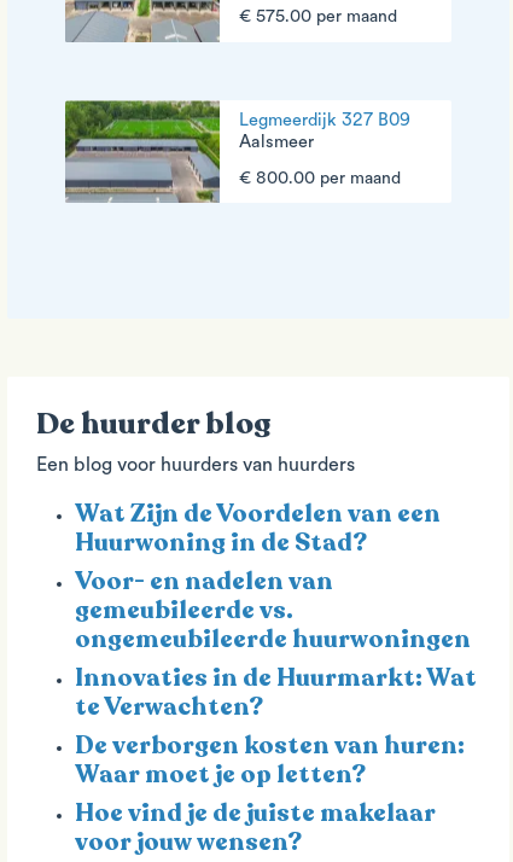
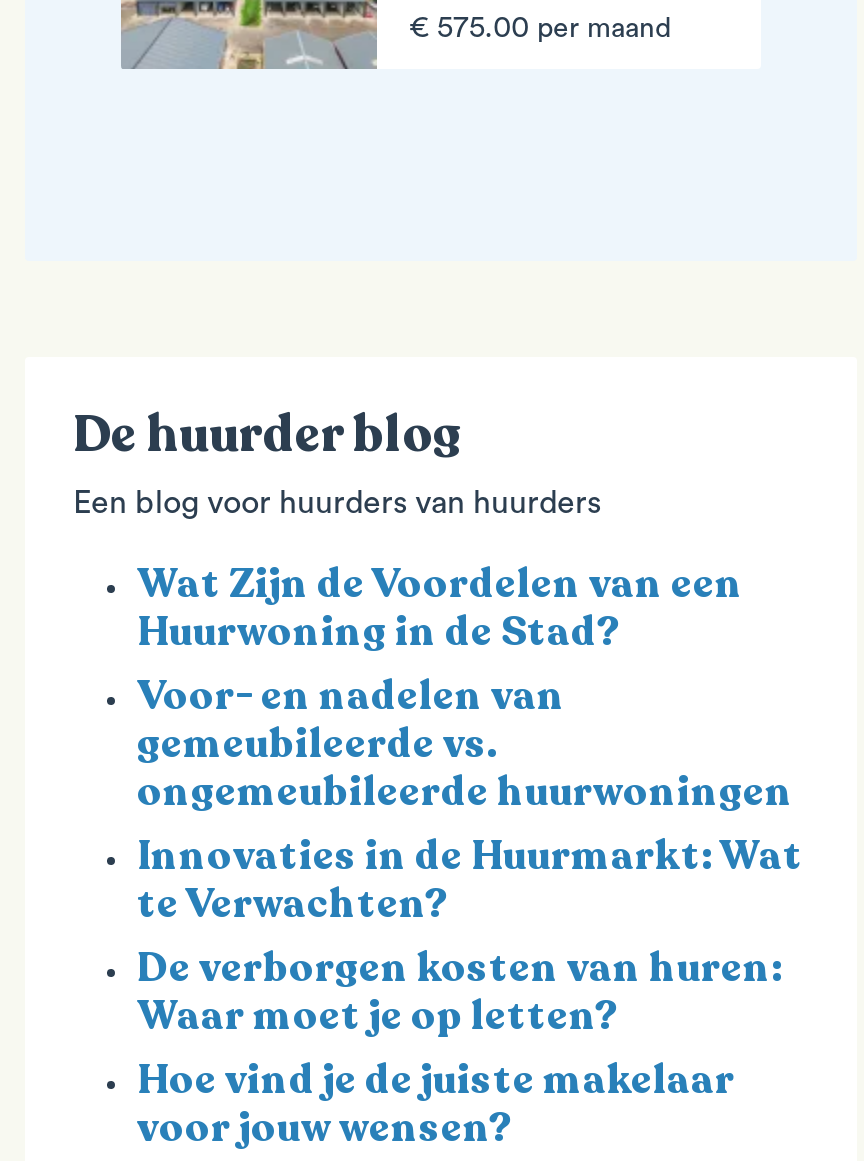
[64,99,410,203] [image] | Legmeerdijk 327 B09 | Aalsmeer | € 800.00 per maand -> none

